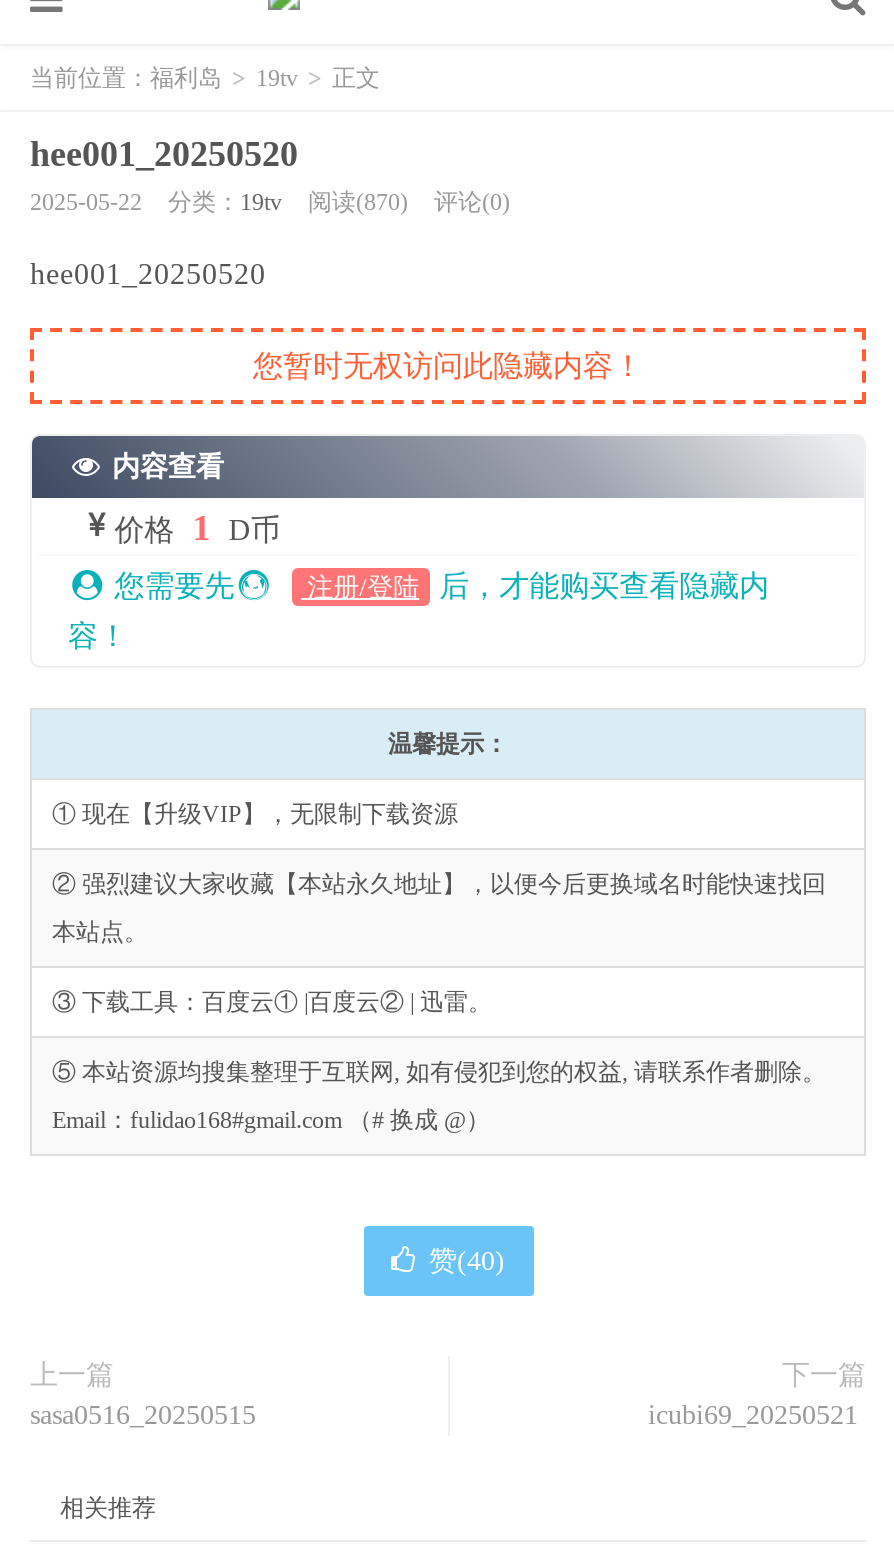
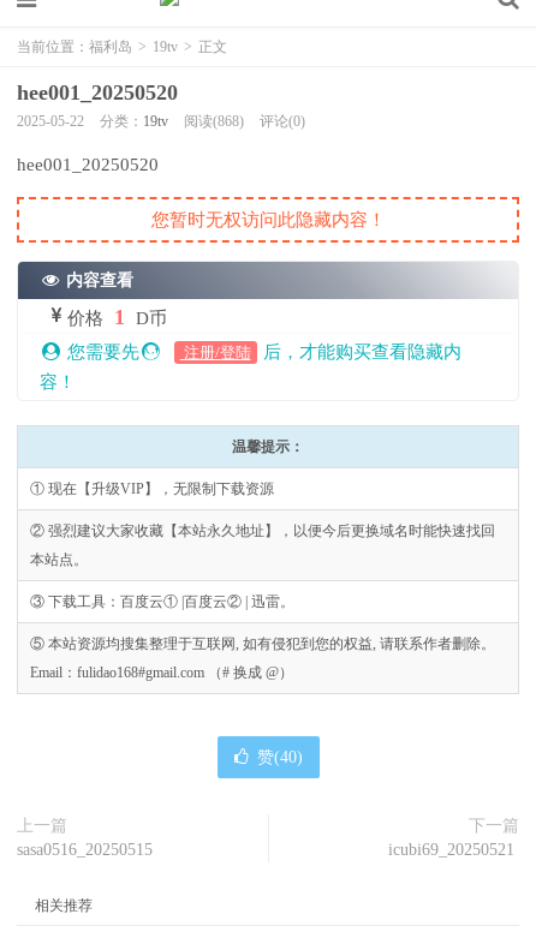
[30,188,510,216] 2025-05-22 分类：19tv 阅读(870) 评论(0) -> [17,113,305,130] 2025-05-22 分类：19tv 阅读(868) 评论(0)

